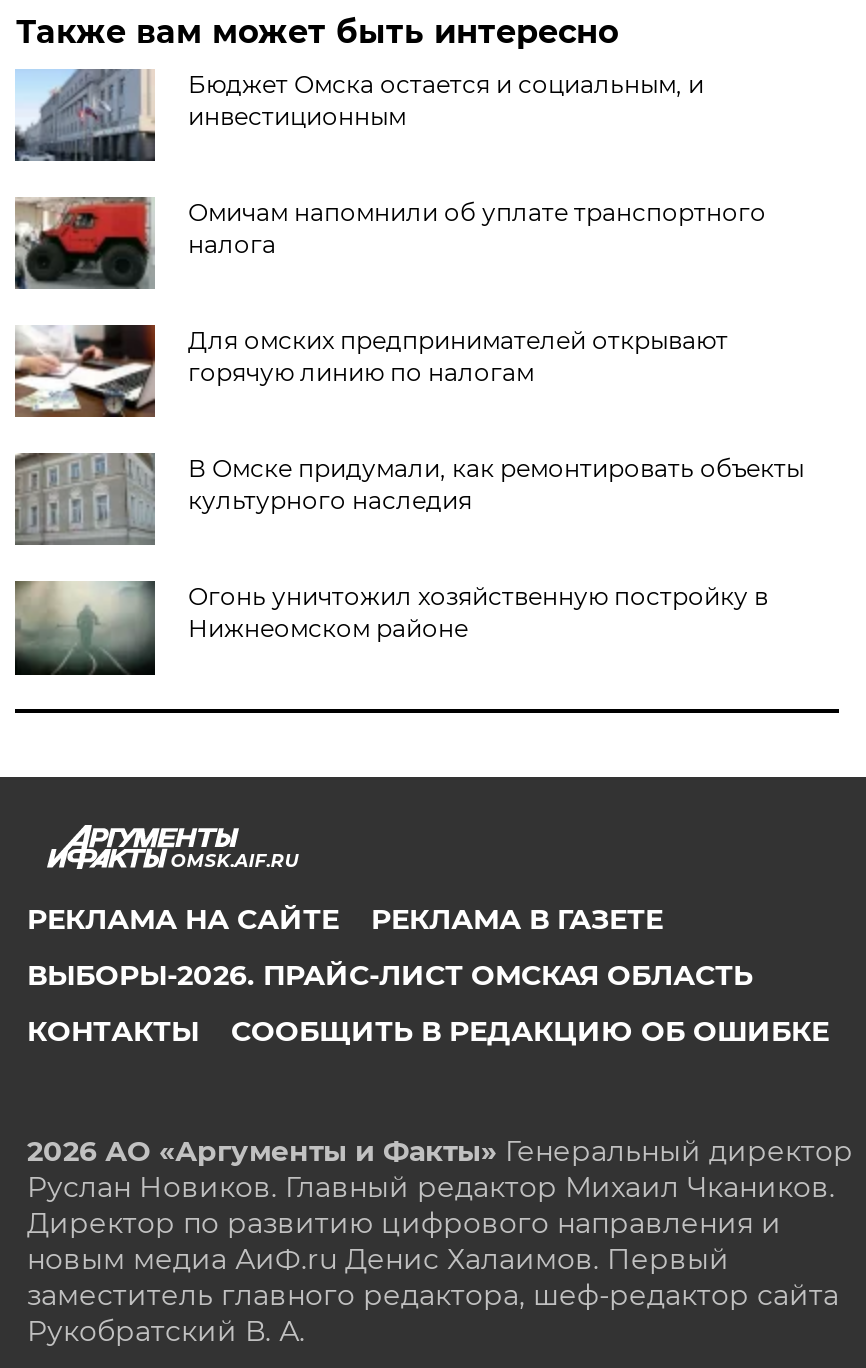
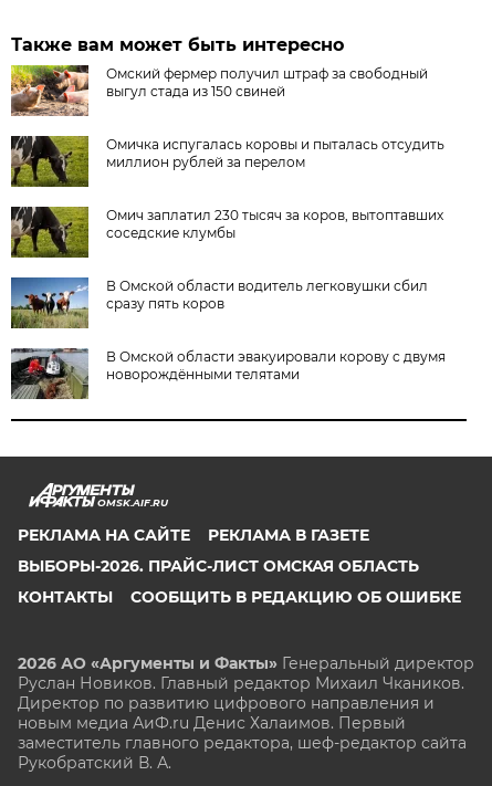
[13,67,704,163] [image] | Бюджет Омска остается и социальным, и | инвестиционным -> [10,64,428,117] [image] | Омский фермер получил штраф за свободный | выгул стада из 150 свиней
[13,197,766,291] [image] | Омичам напомнили об уплате транспортного | налога -> [11,135,445,188] [image] | Омичка испугалась коровы и пыталась отсудить | миллион рублей за перелом
[15,323,728,417] [image] | Для омских предпринимателей открывают | горячую линию по налогам -> [10,206,444,258] [image] | Омич заплатил 230 тысяч за коров, вытоптавших | соседские клумбы
[13,451,804,545] [image] | В Омске придумали, как ремонтировать объекты | культурного наследия -> [10,276,428,328] [image] | В Омской области водитель легковушки сбил | сразу пять коров
[13,581,768,677] [image] | Огонь уничтожил хозяйственную постройку в | Нижнеомском районе -> [10,348,446,400] [image] | В Омской области эвакуировали корову с двумя | новорождёнными телятами

